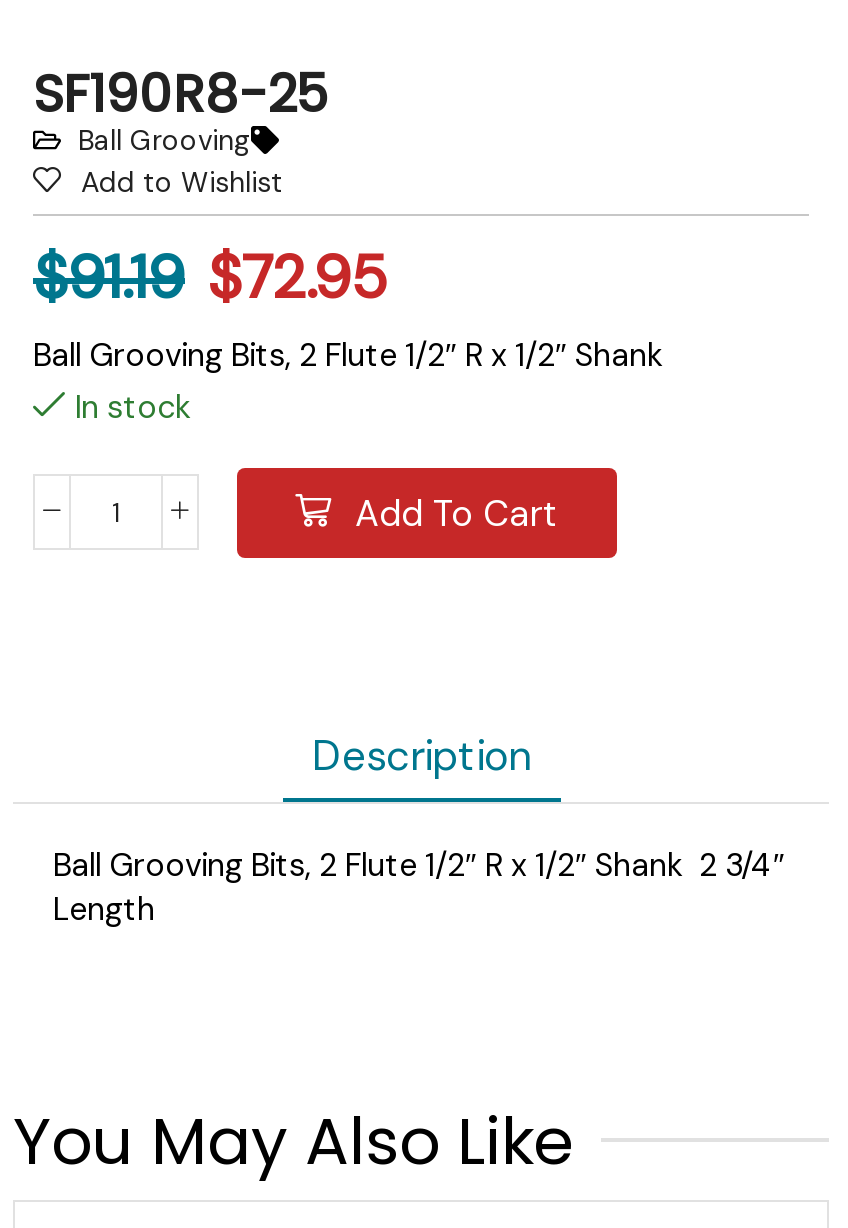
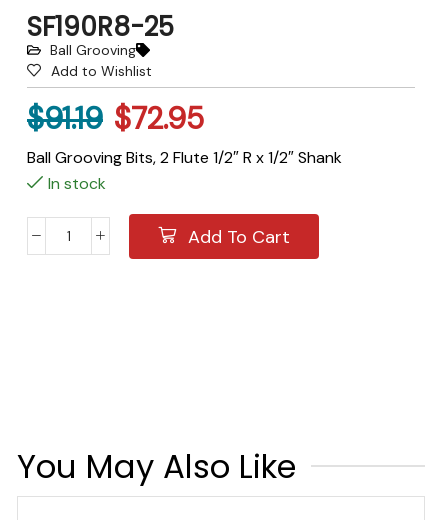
[53,727,785,929] Description | Ball Grooving Bits, 2 Flute 1/2″ R x 1/2″ Shank 2 3/4″ | Length -> none

